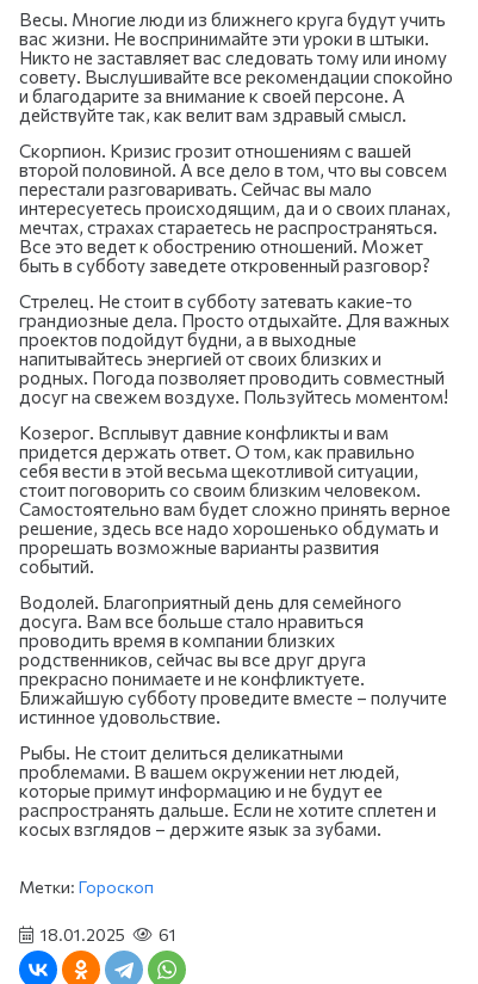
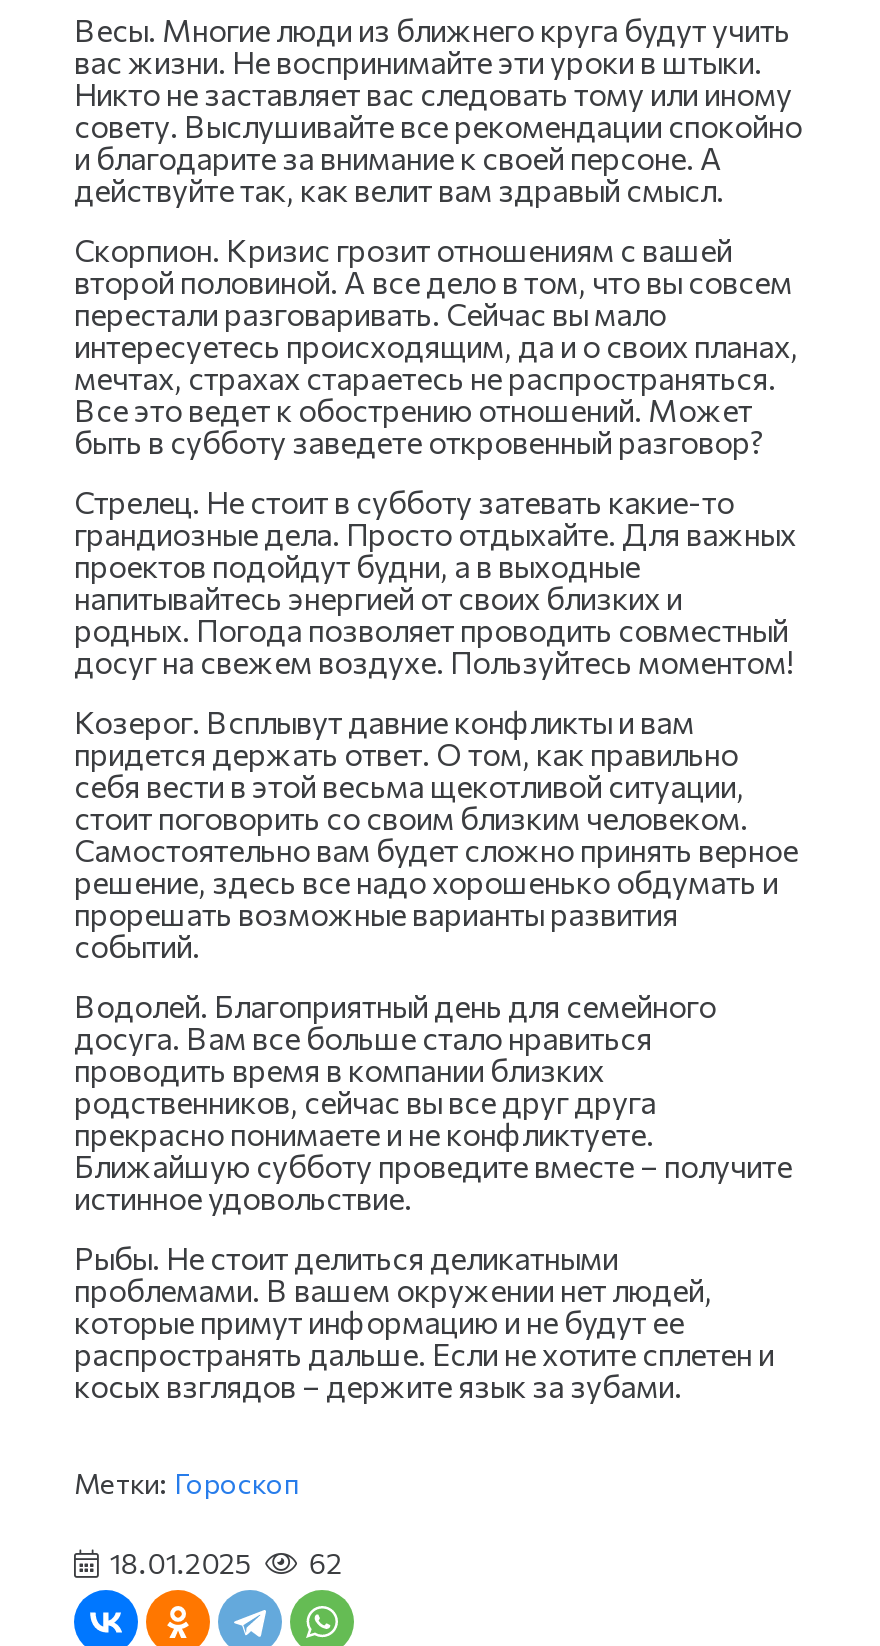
[40,924,177,944] 18.01.2025 61 -> [109,1546,342,1580] 18.01.2025 62

